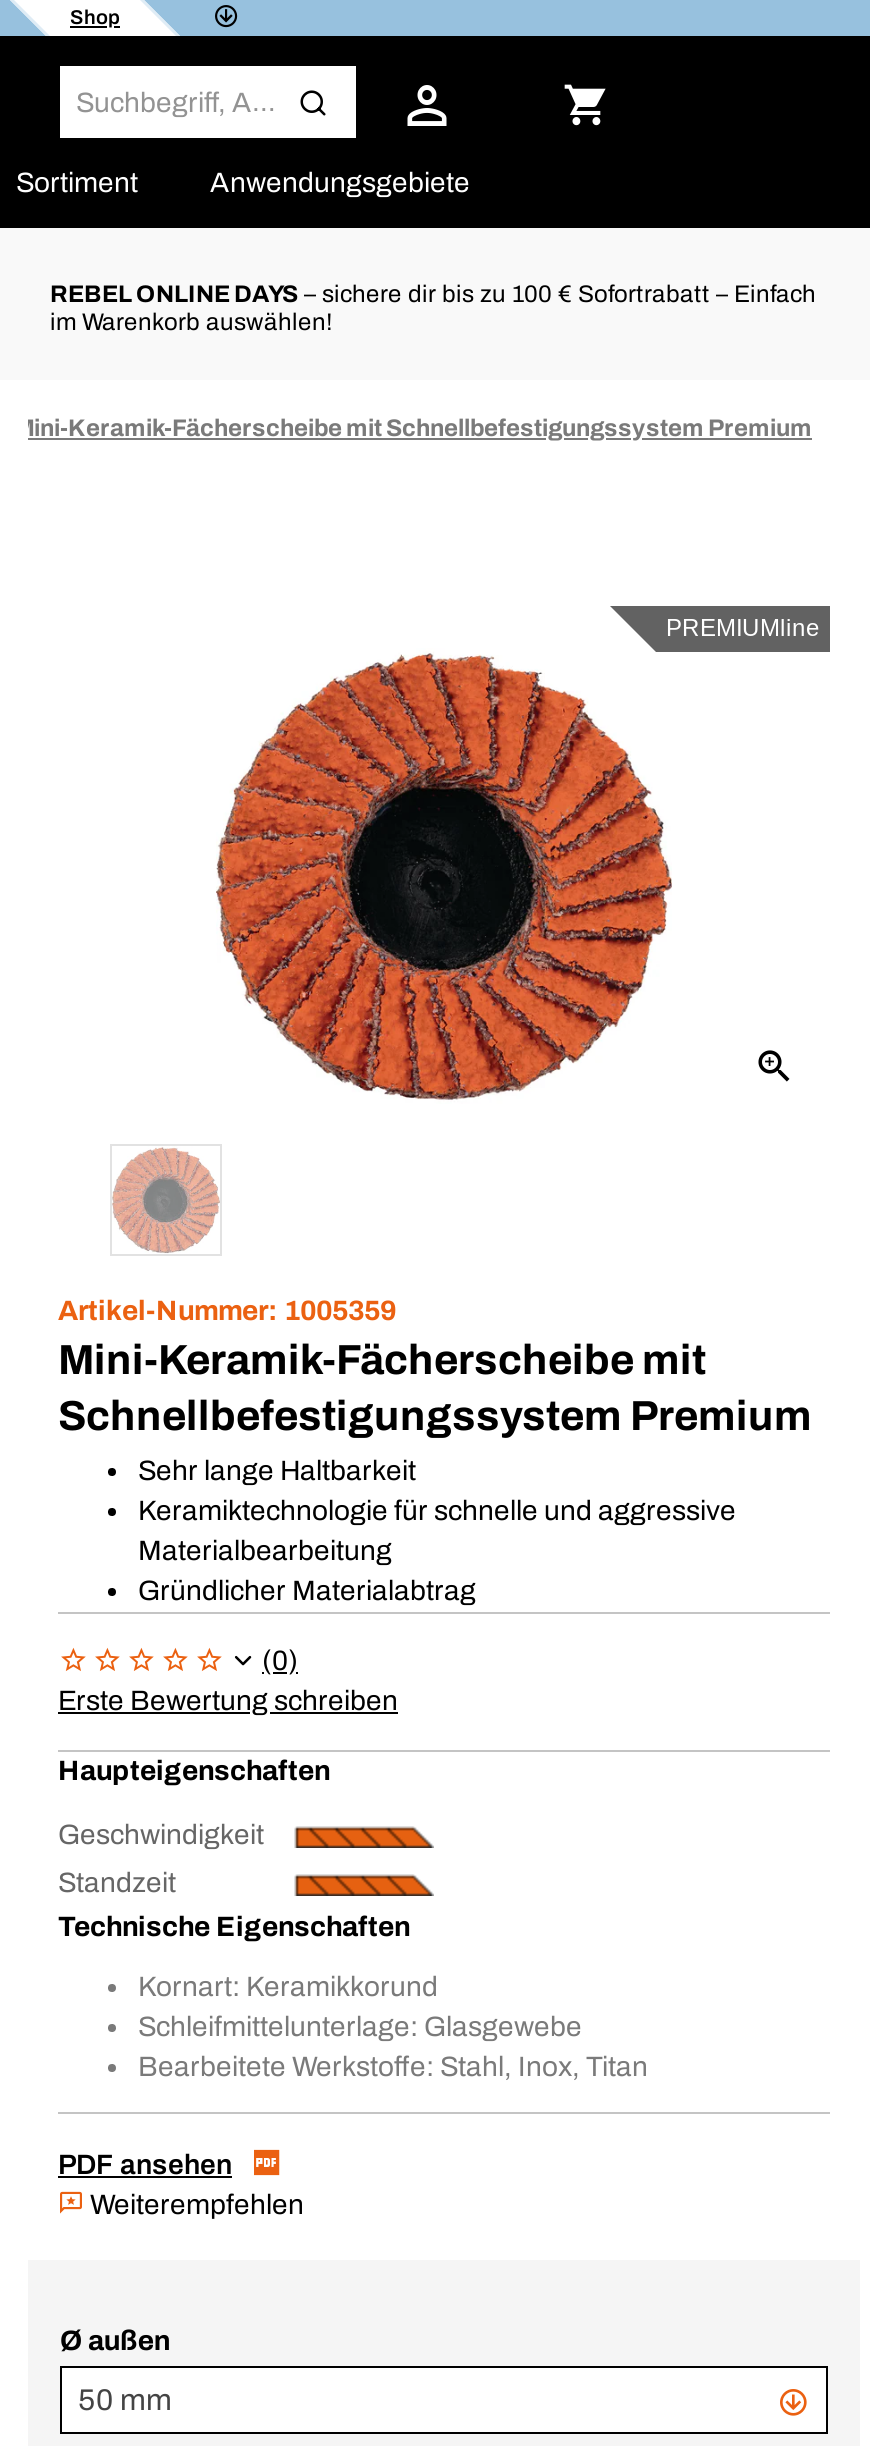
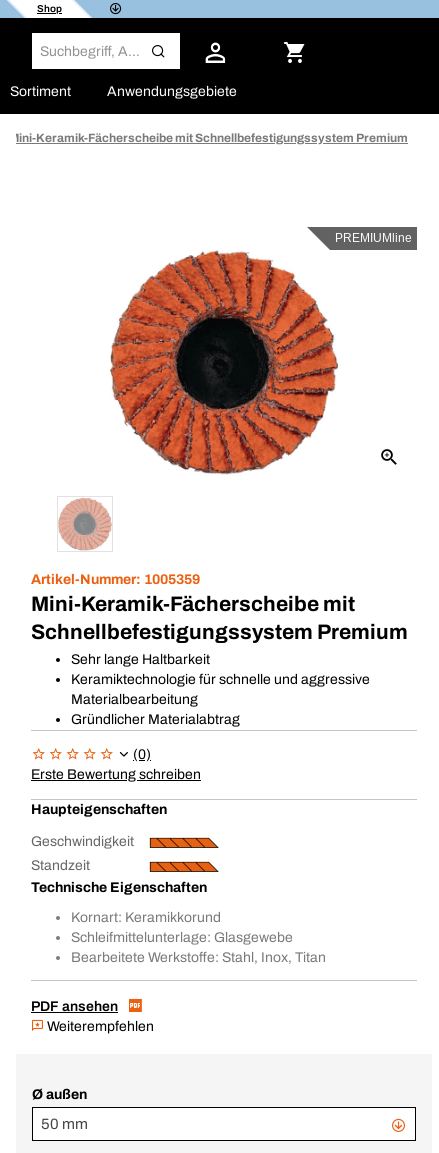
[50,280,816,336] REBEL ONLINE DAYS – sichere dir bis zu 100 € Sofortrabatt – Einfach | im Warenkorb auswählen! -> none

